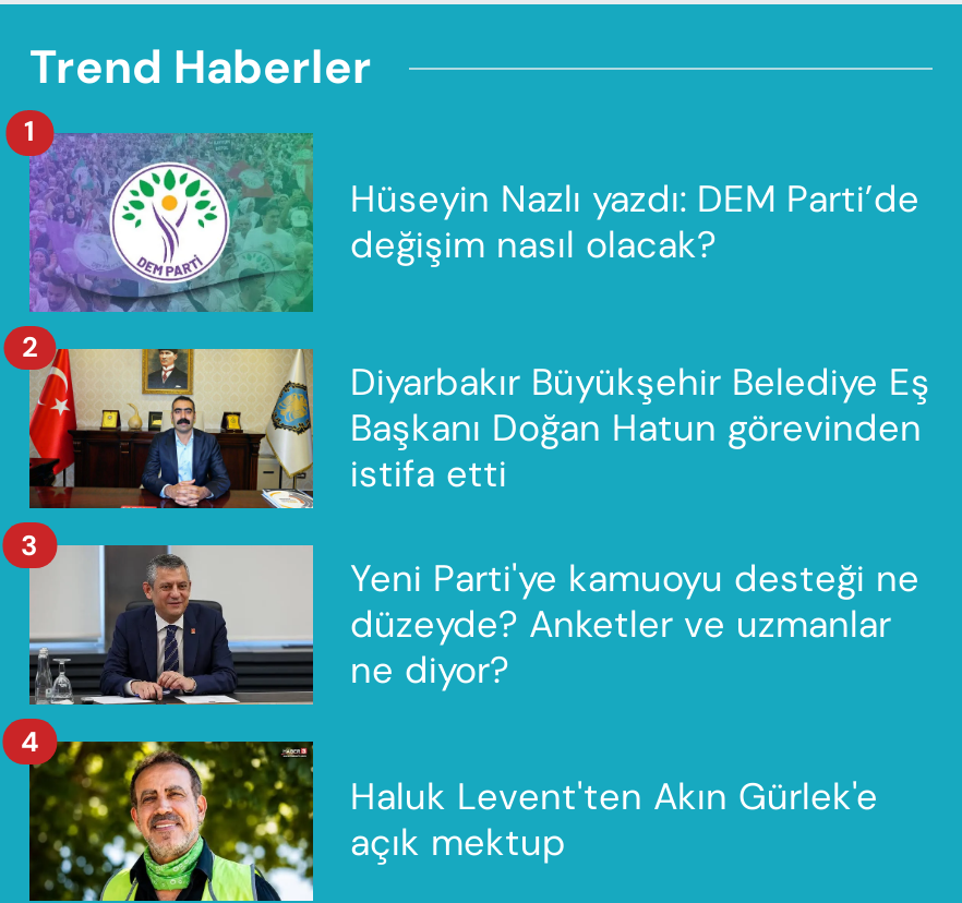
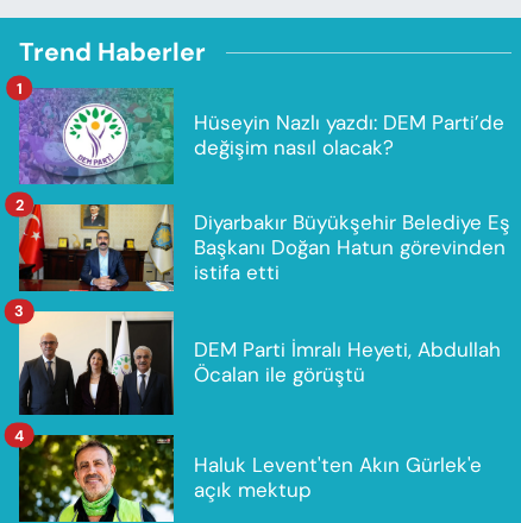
[29,542,919,706] [image] | Yeni Parti'ye kamuoyu desteği ne | düzeyde? Anketler ve uzmanlar | ne diyor? -> [19,310,501,416] [image] | DEM Parti İmralı Heyeti, Abdullah | Öcalan ile görüştü

